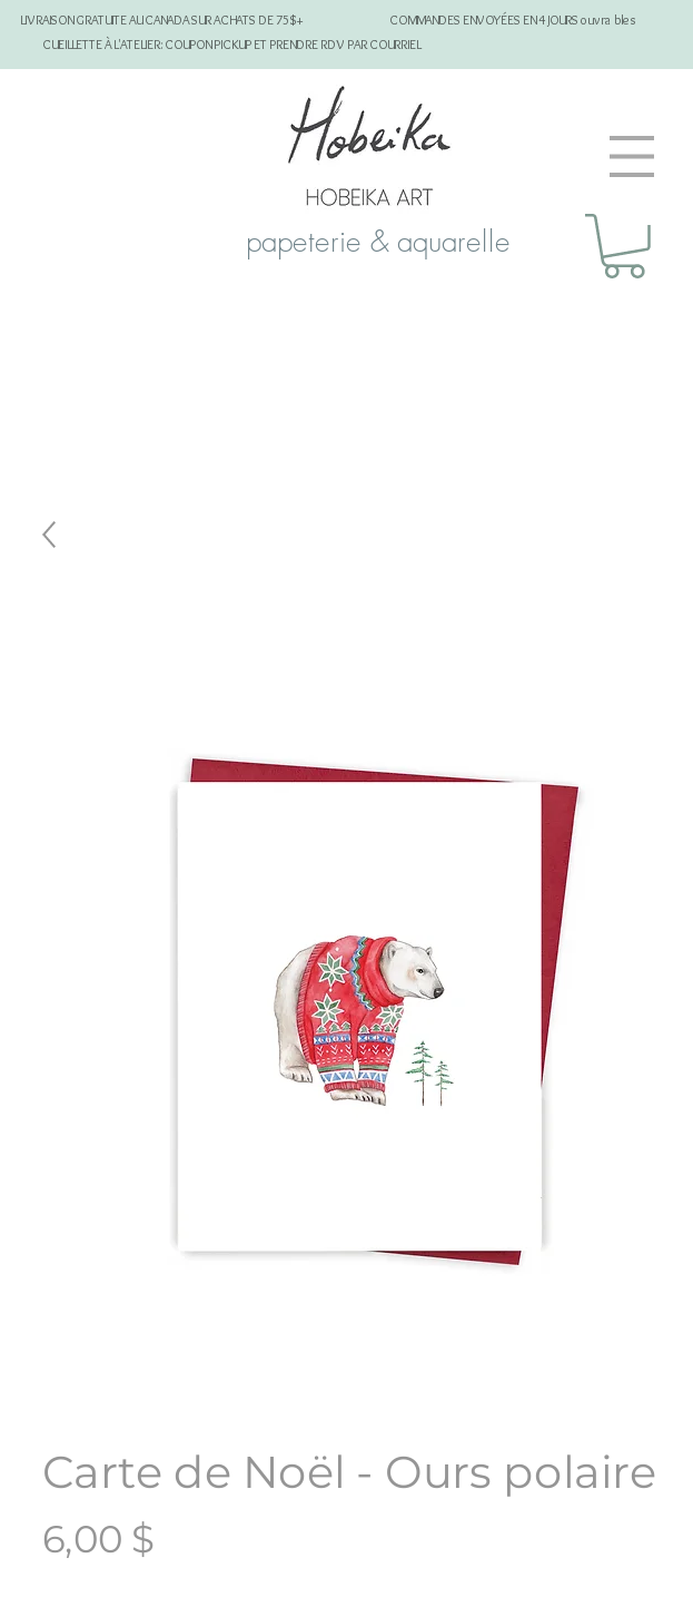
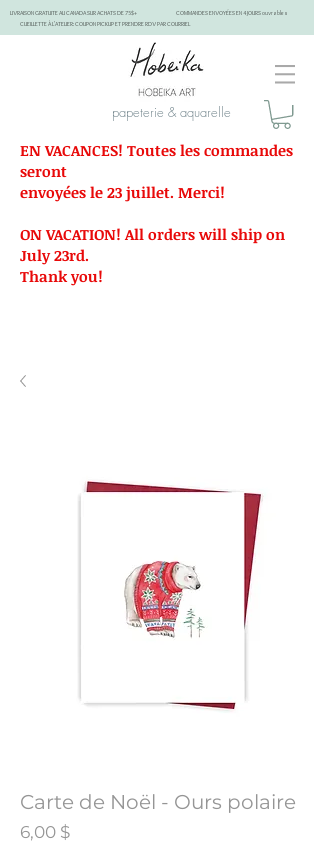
none -> [20,140,293,286] EN VACANCES! Toutes les commandes | seront | envoyées le 23 juillet. Merci! | ON VACATION! All orders will ship on | July 23rd. | Thank you!

